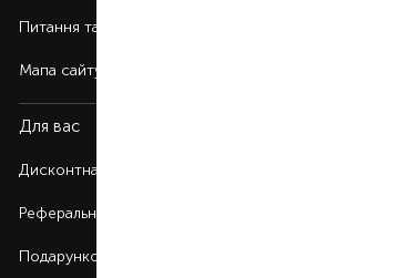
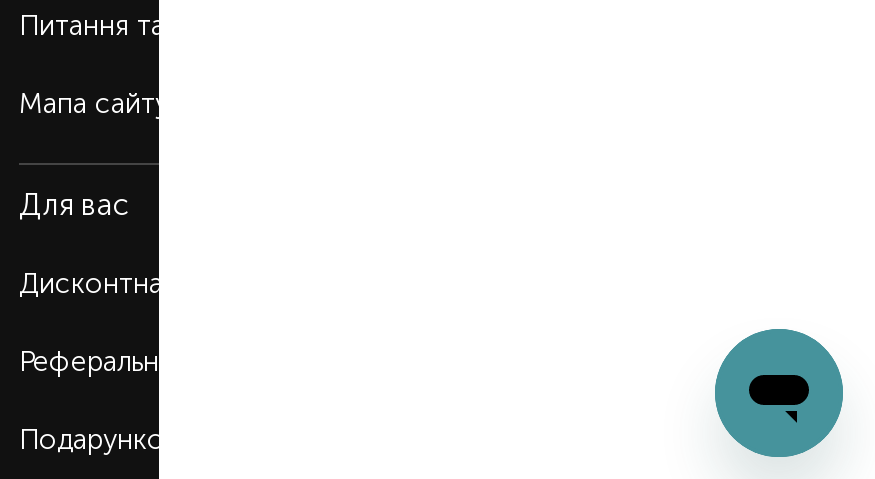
none -> [713,327,845,463] [image]

